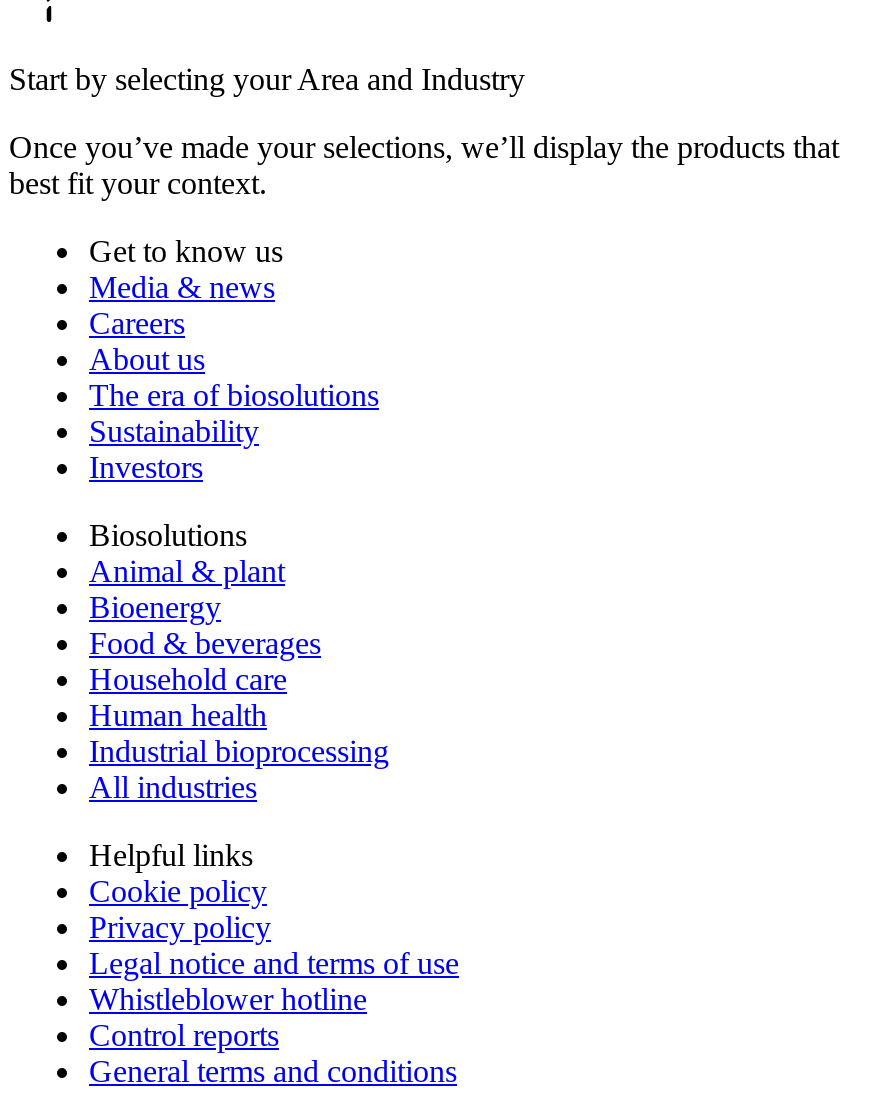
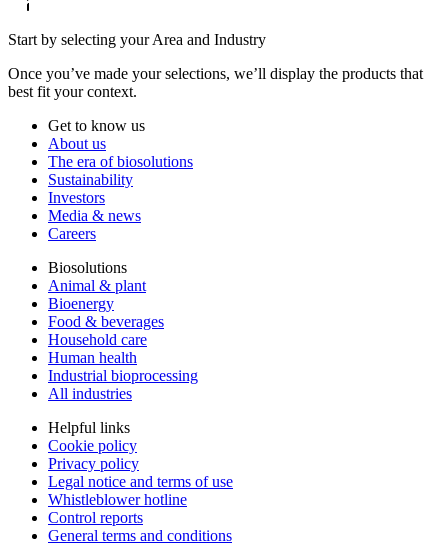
moved [89,270,275,340] -> [48,207,141,242]: Media & news | Careers
moved [89,342,379,484] -> [48,135,193,206]: About us | The era of biosolutions | Sustainability | Investors

